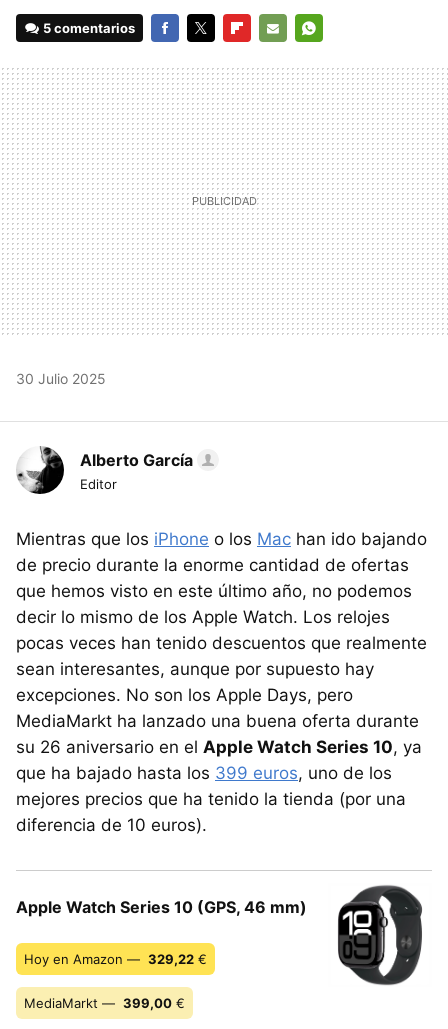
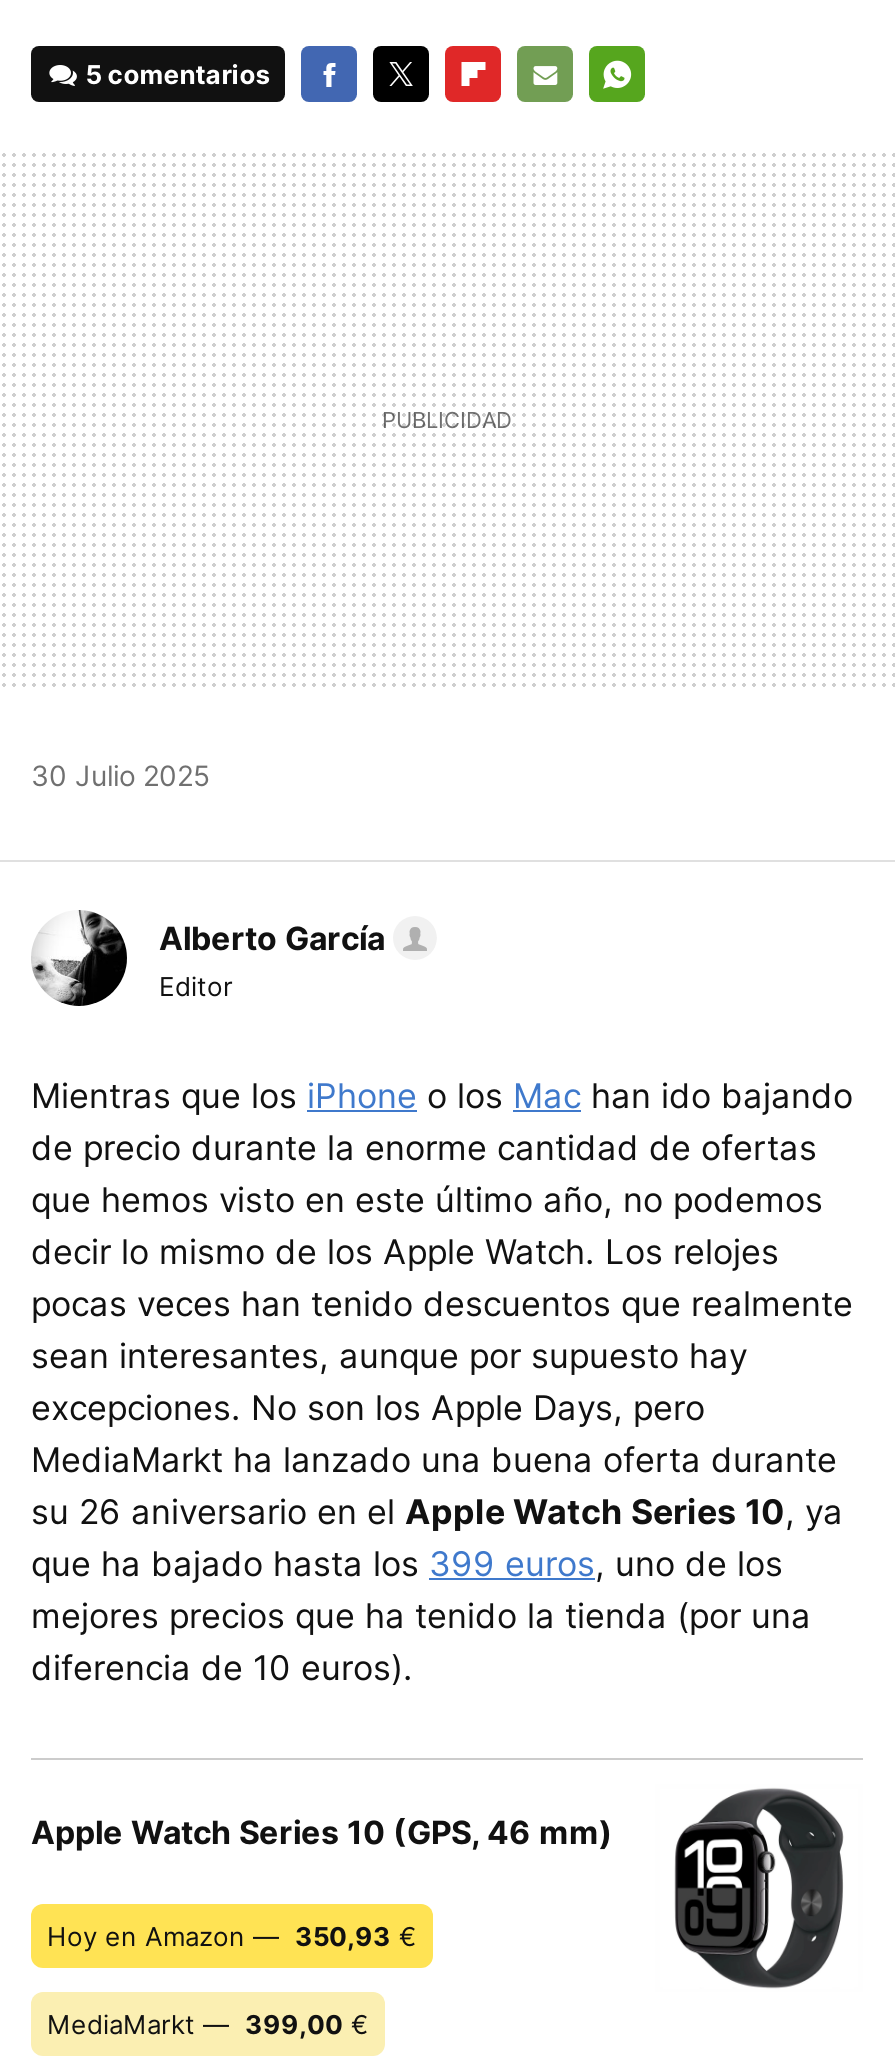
[24,951,207,967] Hoy en Amazon — 329,22 € -> [47,1921,417,1953] Hoy en Amazon — 350,93 €

